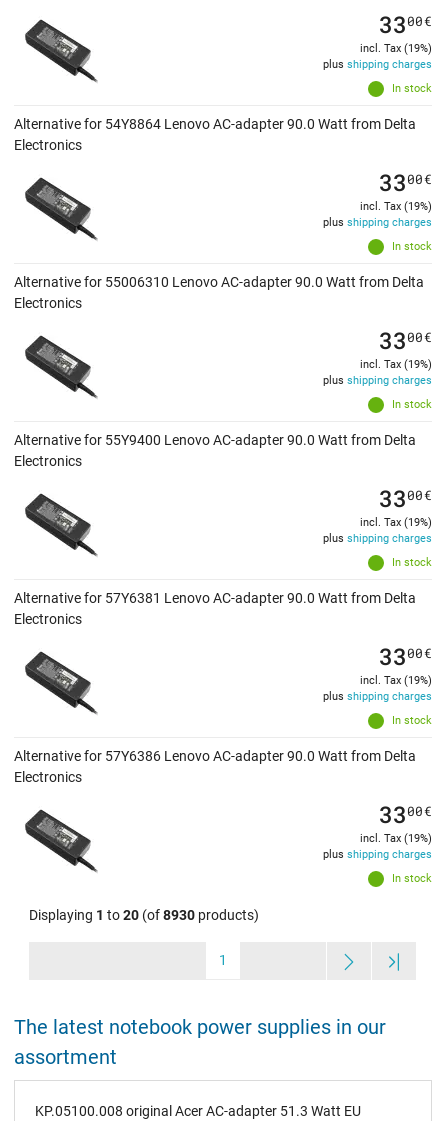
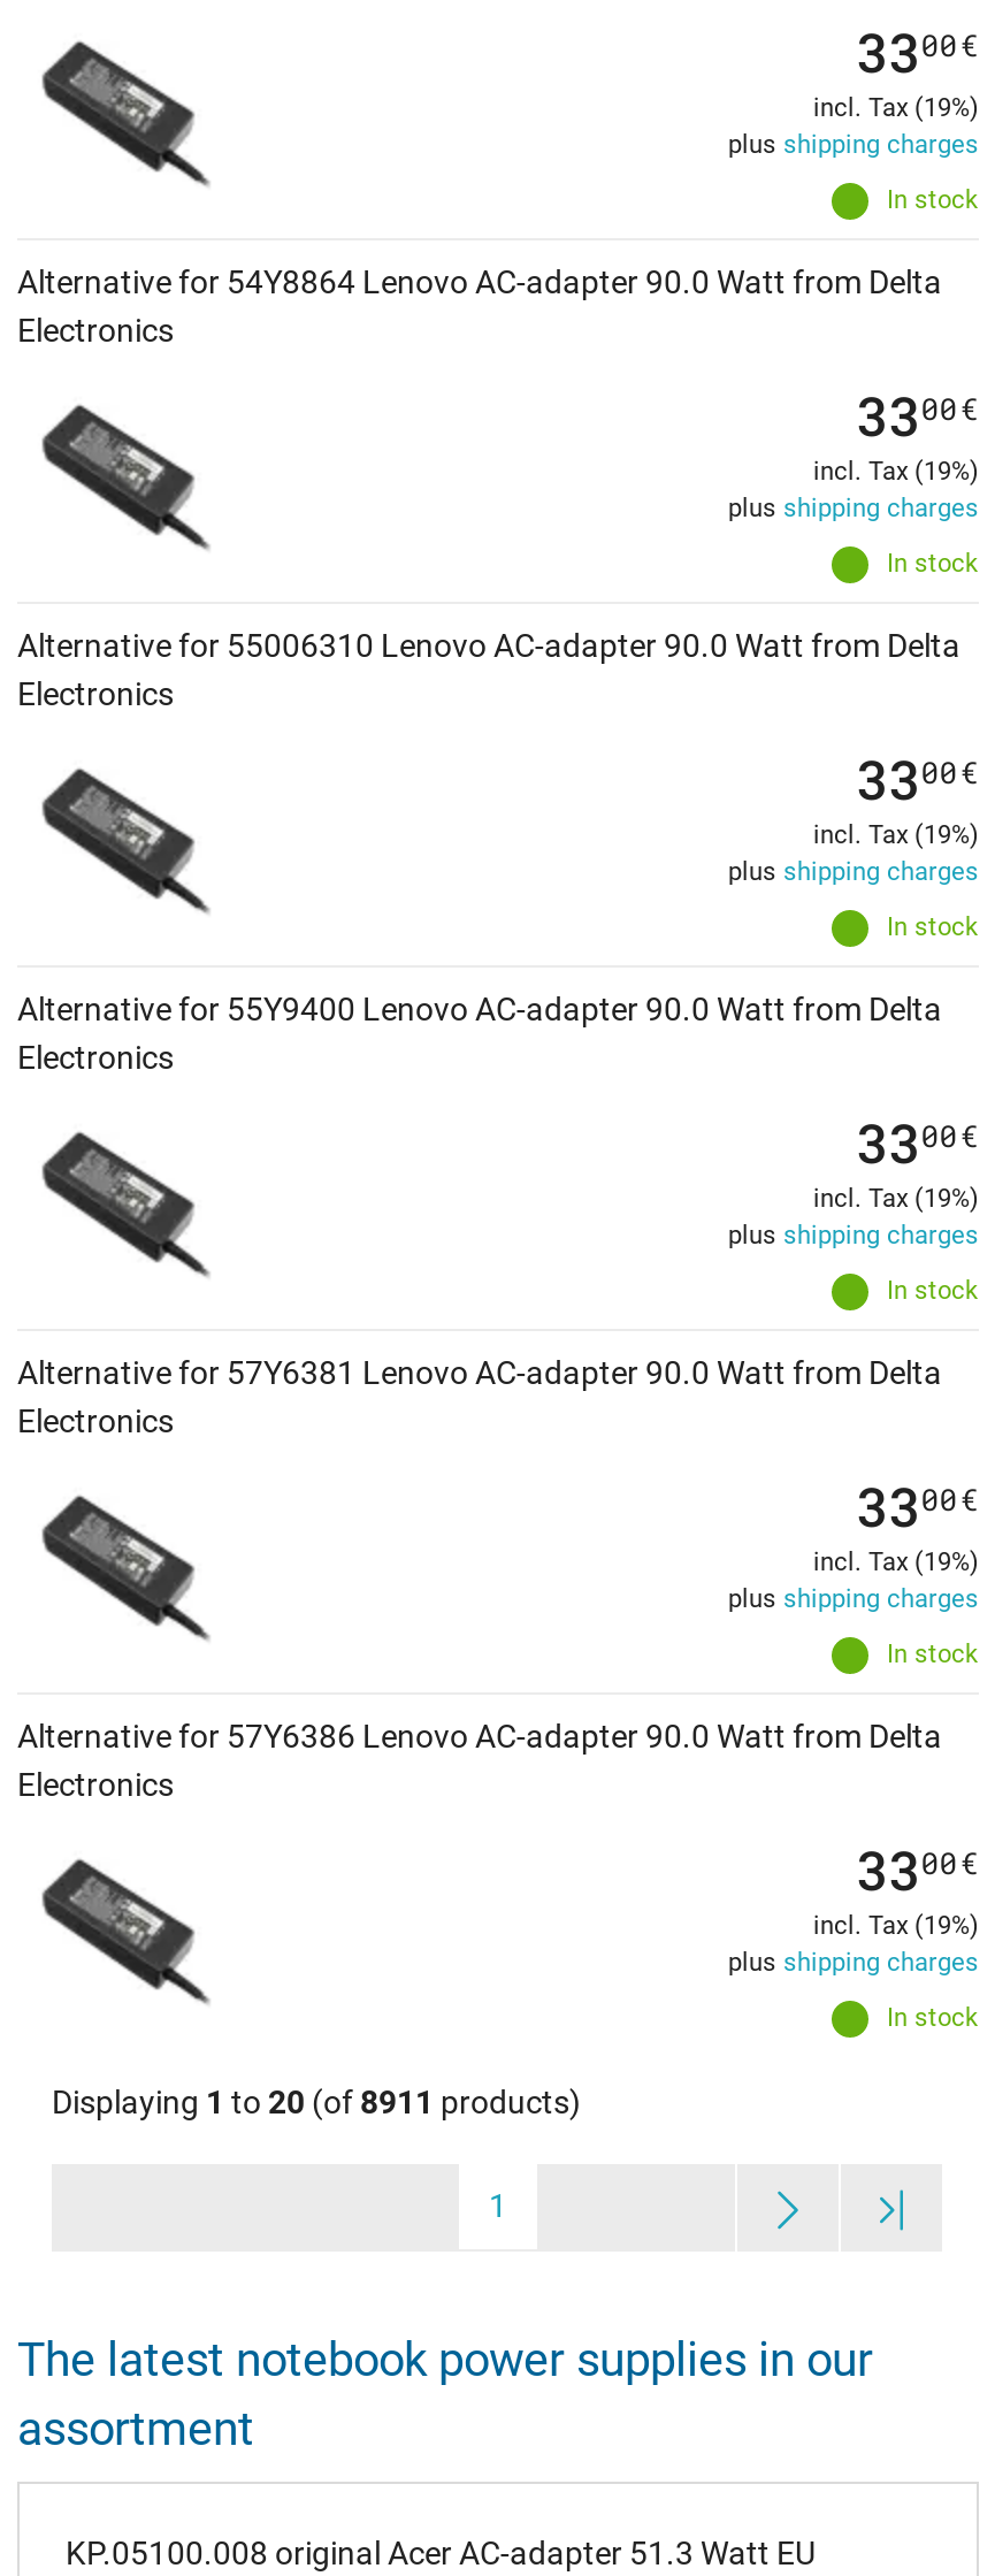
[29,907,259,923] Displaying 1 to 20 (of 8930 products) -> [52,2084,581,2121] Displaying 1 to 20 (of 8911 products)

